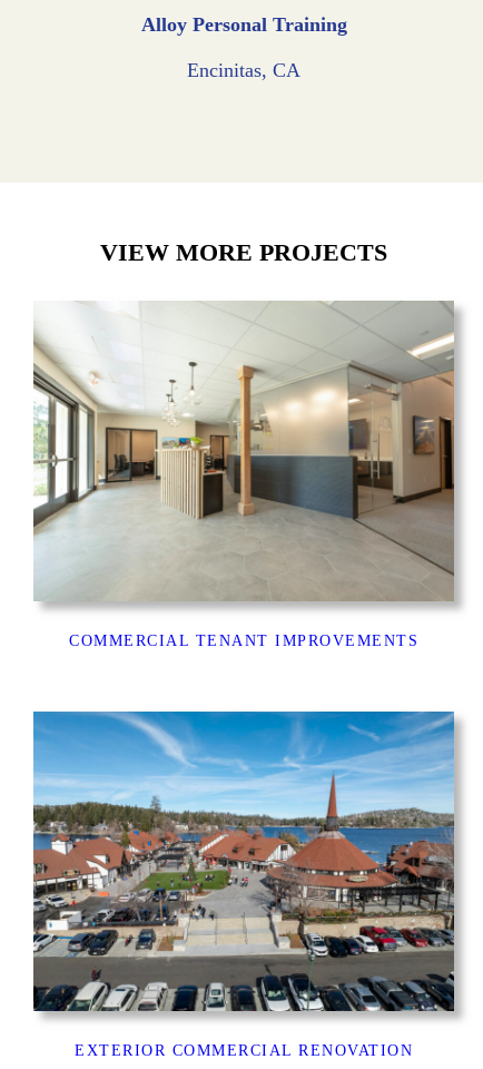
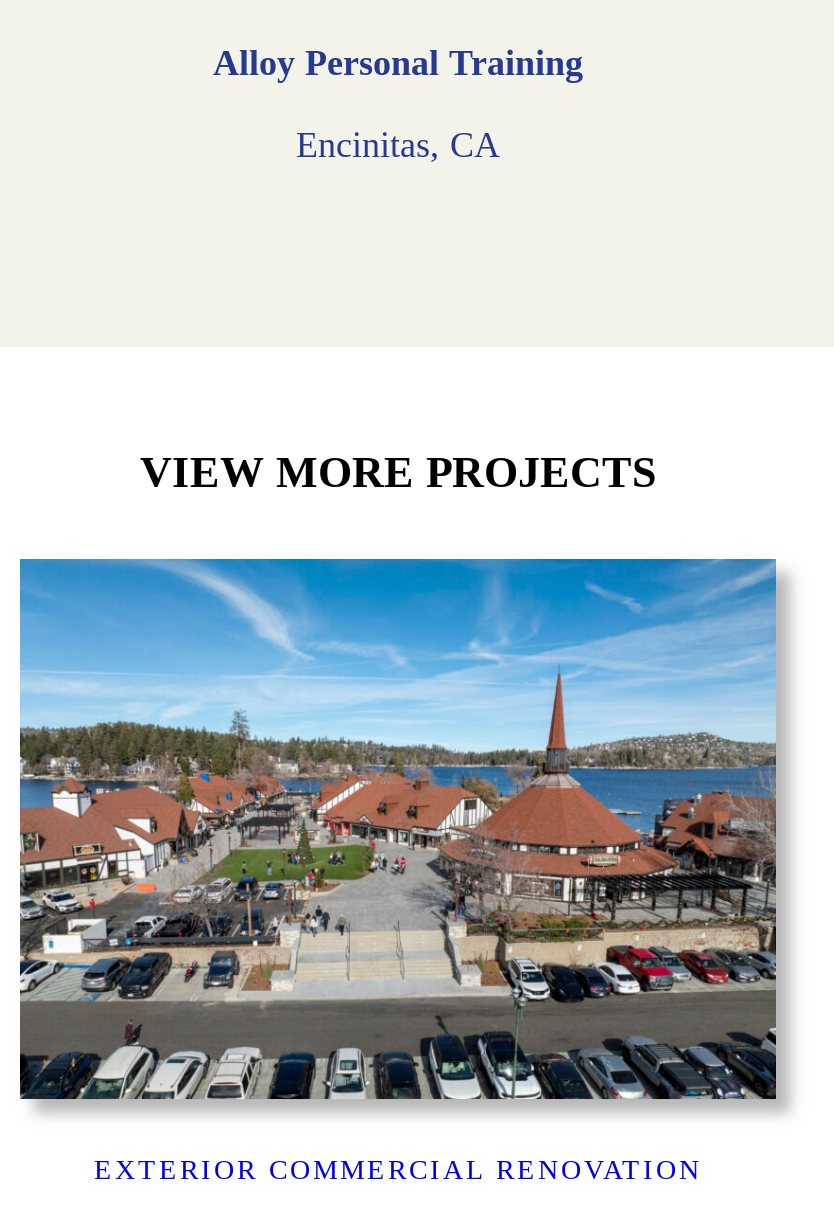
[32,301,454,649] [image] | COMMERCIAL TENANT IMPROVEMENTS -> none

